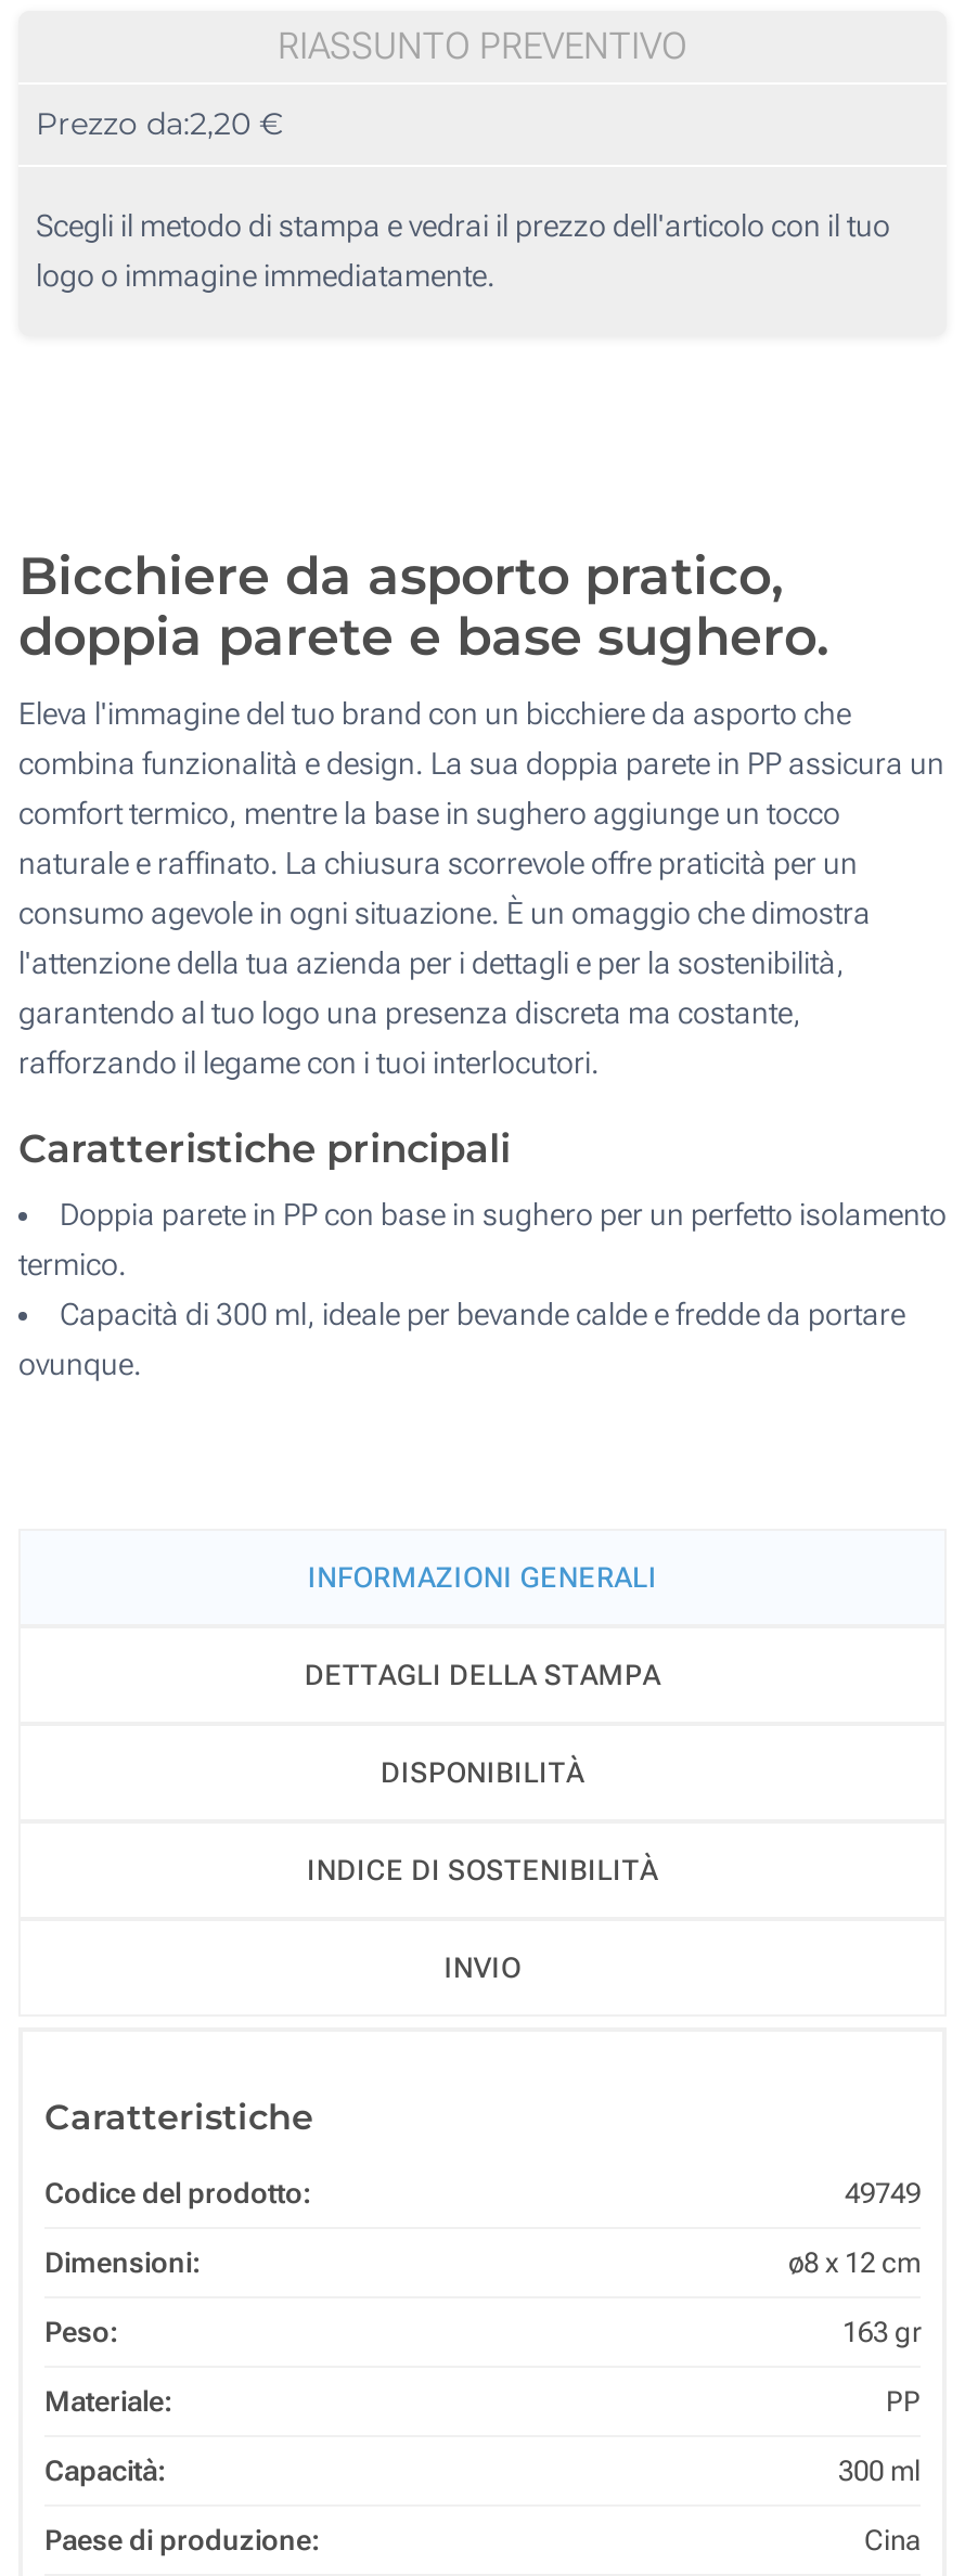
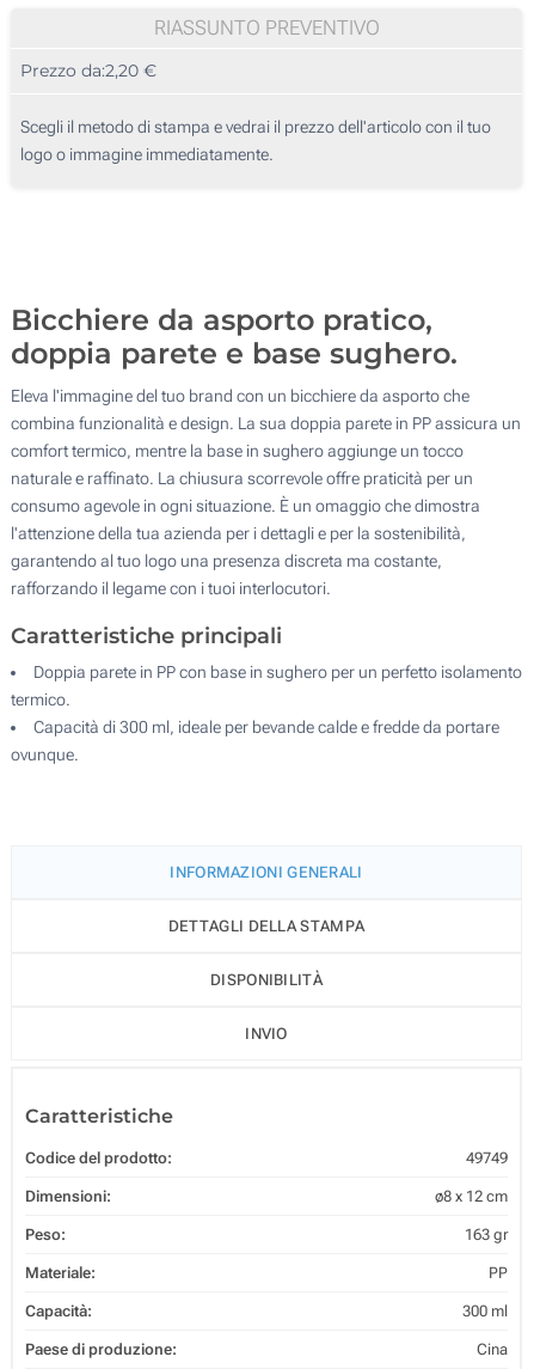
[307,1854,658,1886] INDICE DI SOSTENIBILITÀ -> none

